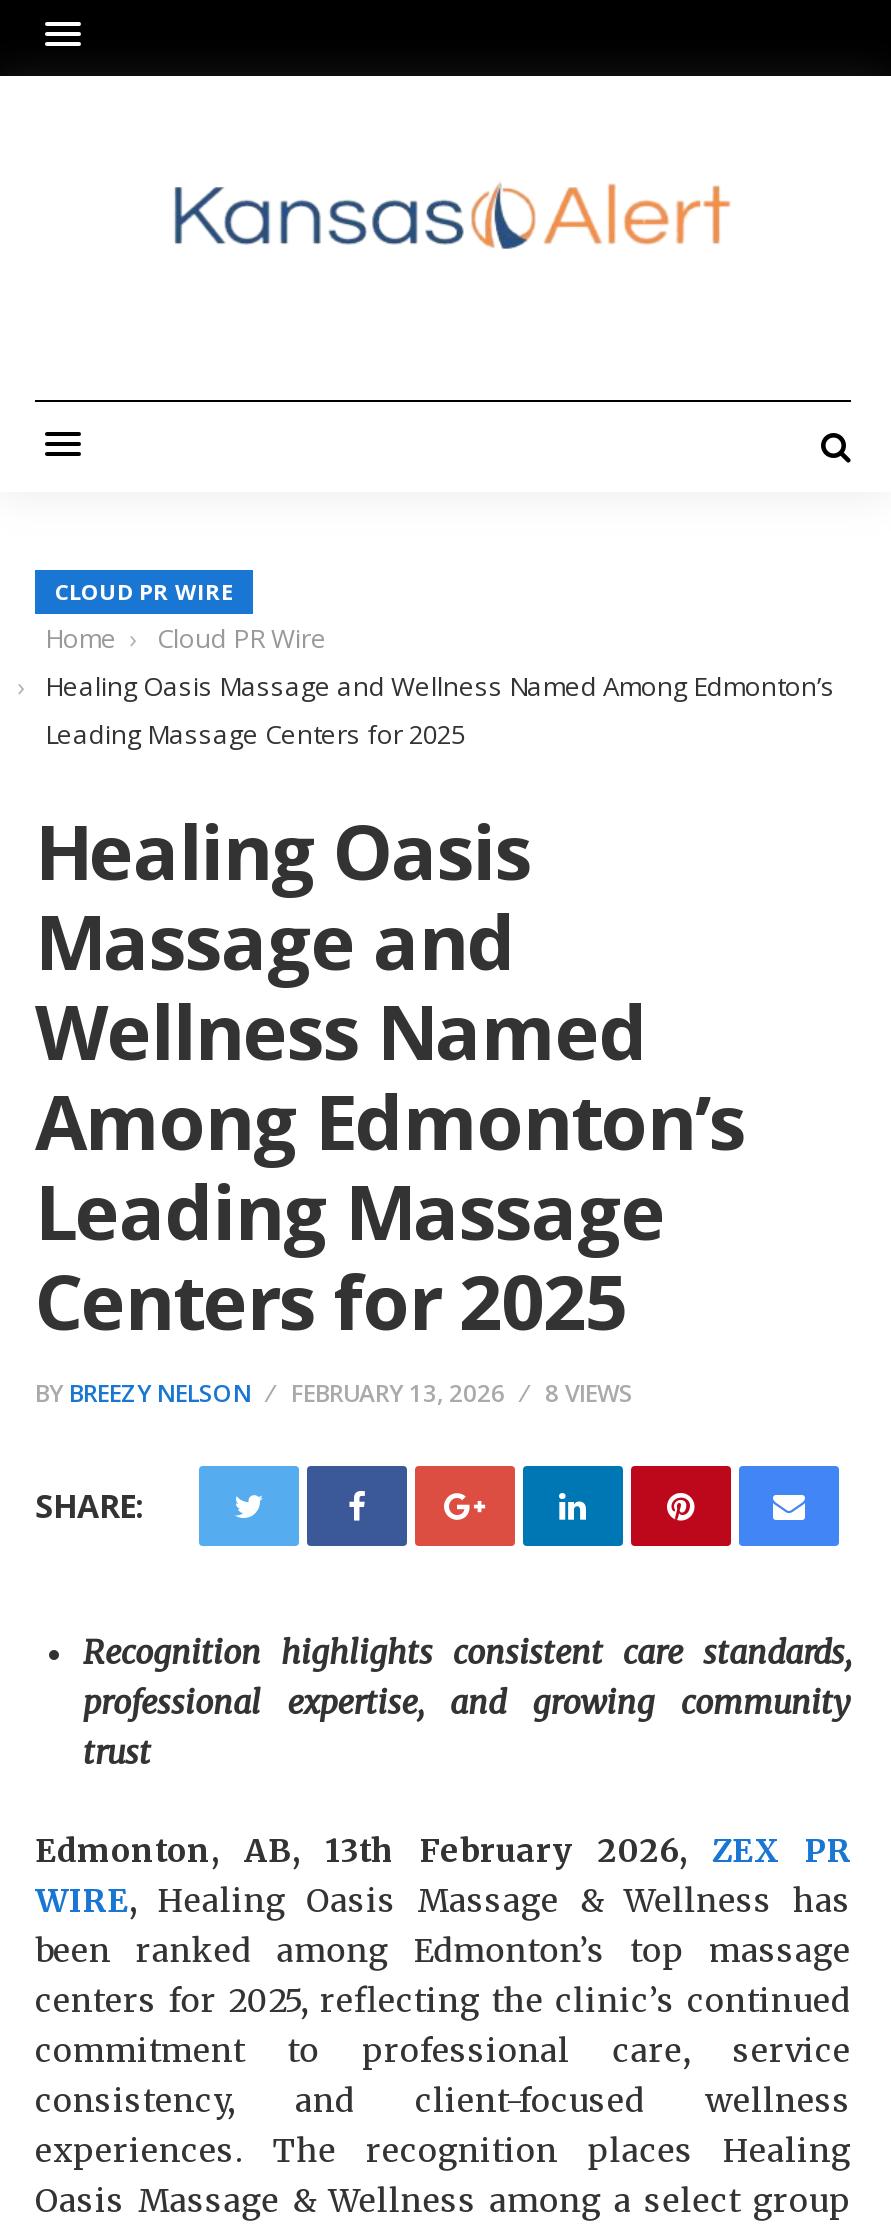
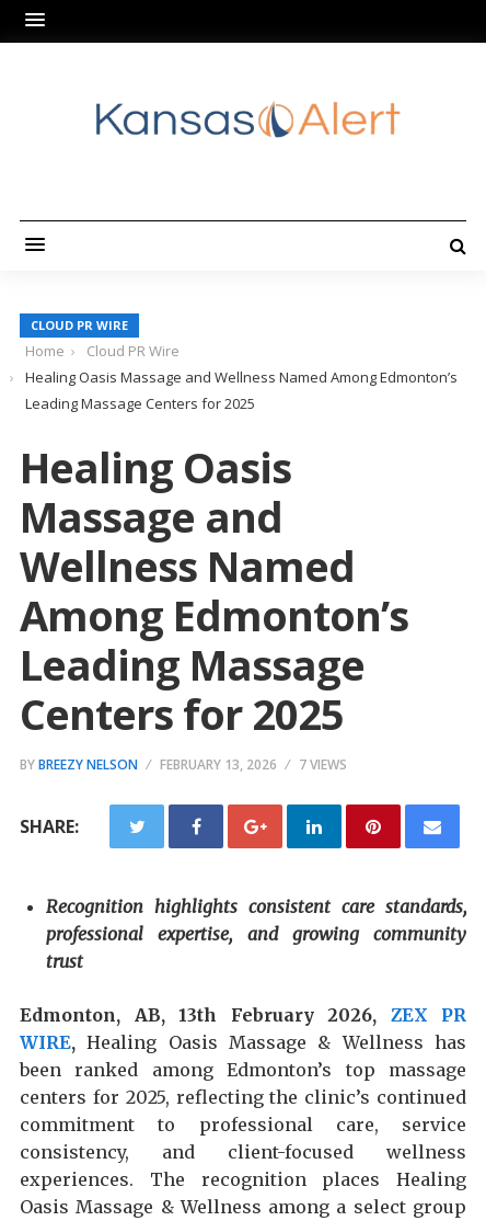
[35,1376,633,1410] BY BREEZY NELSON FEBRUARY 13, 2026 8 VIEWS -> [20,755,347,774] BY BREEZY NELSON FEBRUARY 13, 2026 7 VIEWS

